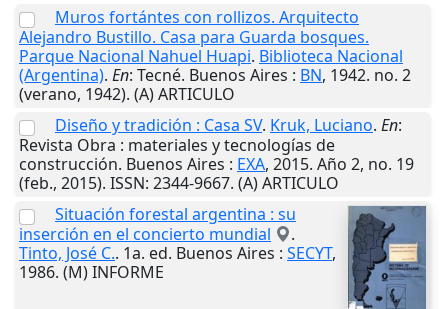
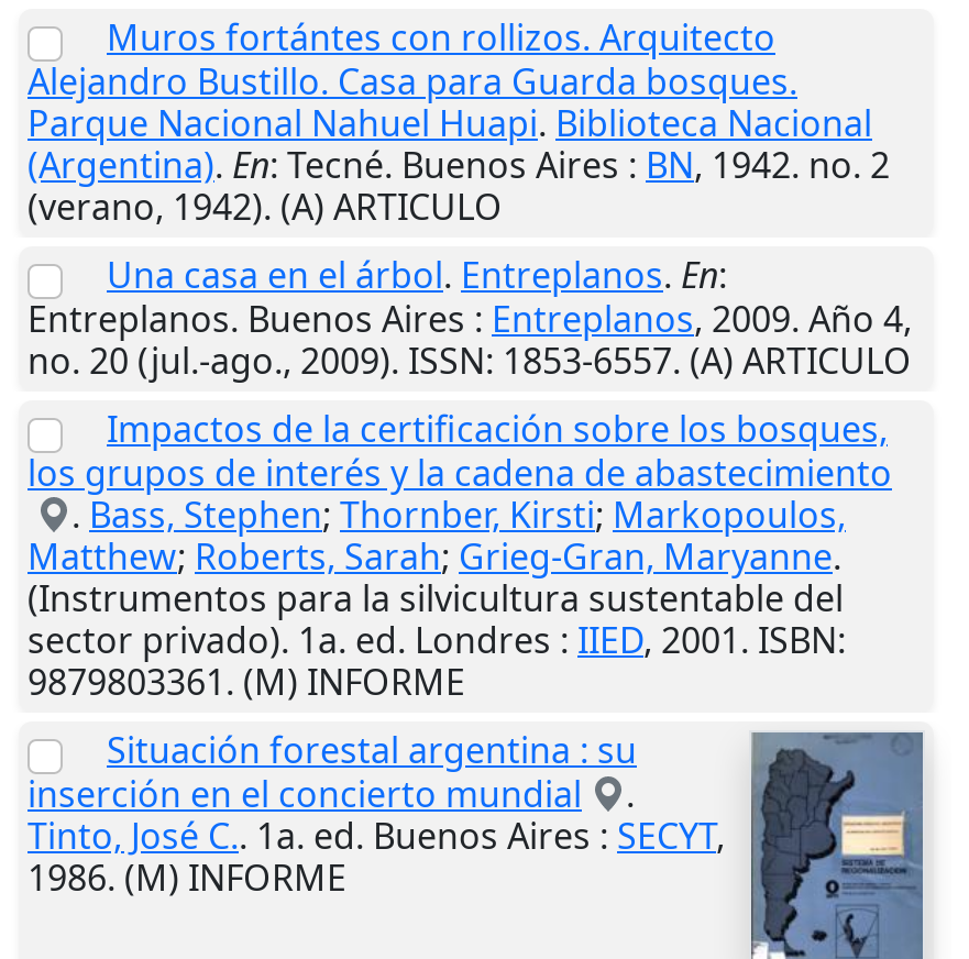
[19,114,414,194] Diseño y tradición : Casa SV. Kruk, Luciano. En: | Revista Obra : materiales y tecnologías de | construcción. Buenos Aires: EXA, 2015. Año 2, no. 19 | (feb., 2015). ISSN: 2344-9667. (A) ARTICULO -> [27,252,912,707] Una casa en el árbol. Entreplanos. En: | Entreplanos. Buenos Aires: Entreplanos, 2009. Año 4, | no. 20 (jul.-ago., 2009). ISSN: 1853-6557. (A) ARTICULO | Impactos de la certificación sobre los bosques, | los grupos de interés y la cadena de abastecimiento | .Bass, Stephen;Thornber, Kirsti;Markopoulos, | Matthew;Roberts, Sarah;Grieg-Gran, Maryanne. | (Instrumentos para la silvicultura sustentable del | sector privado). 1a. ed. Londres: IIED, 2001. ISBN: | 9879803361. (M) INFORME

